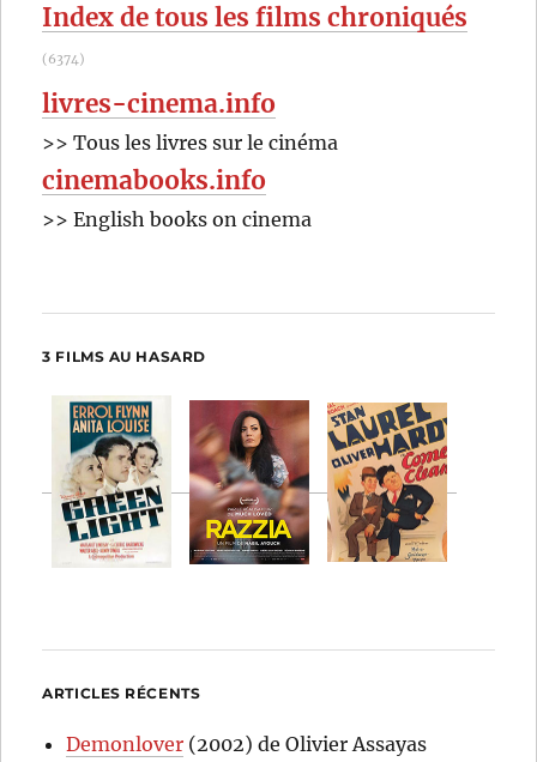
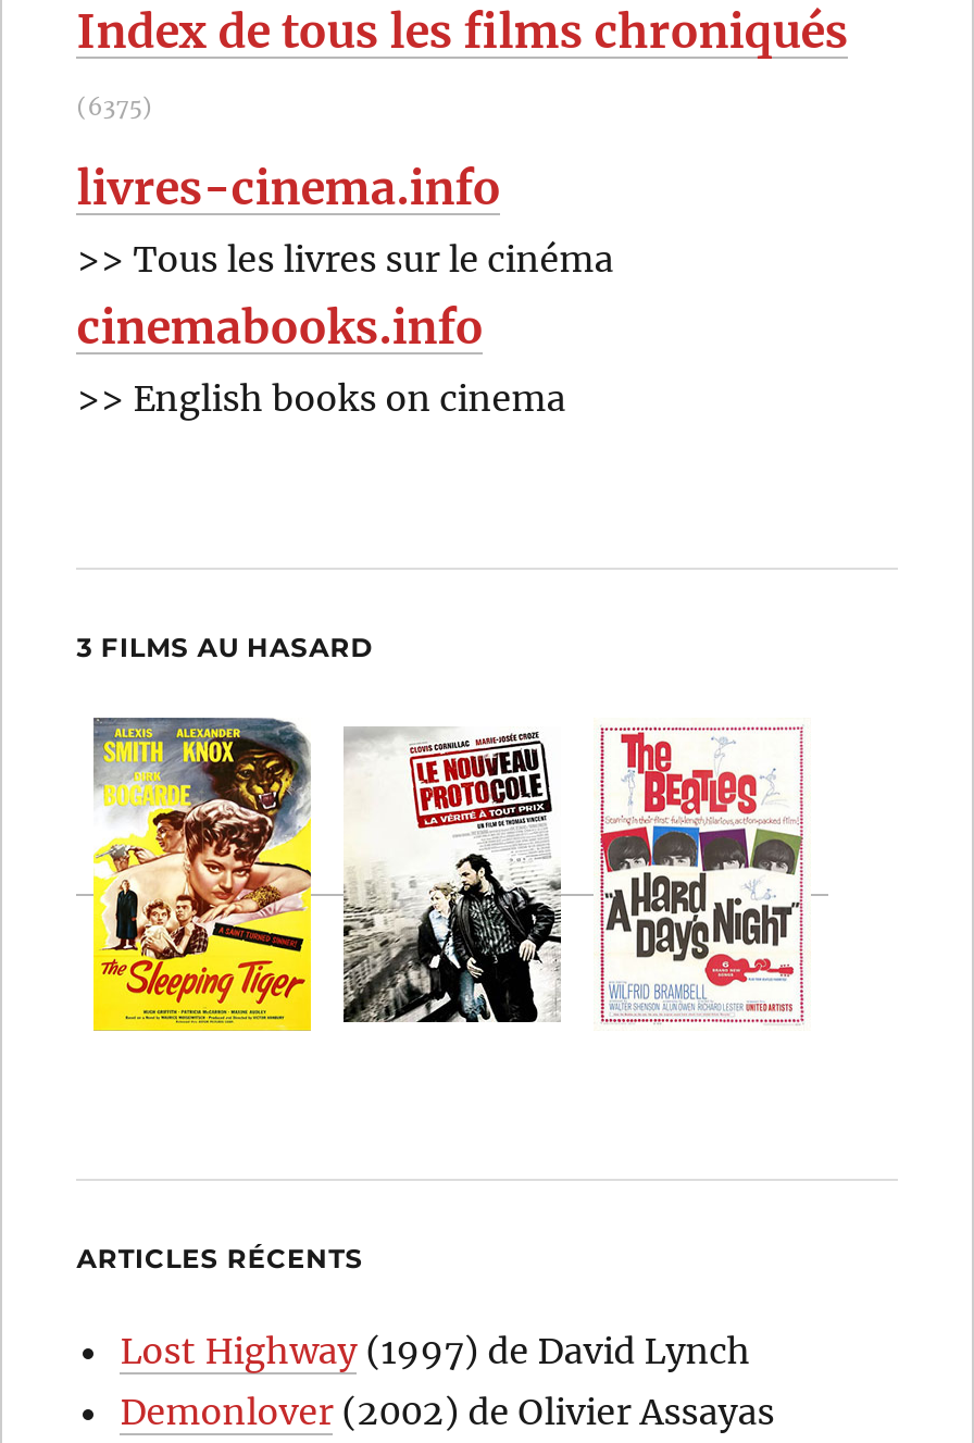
[42,52,85,68] (6374) -> [77,94,153,123] (6375)
[52,395,171,568] [image] -> [91,716,313,1033] [image]
[188,399,310,566] [image] -> [341,726,561,1024] [image]
[326,401,448,563] [image] -> [594,726,811,1024] [image]
none -> [120,1330,751,1373] Lost Highway (1997) de David Lynch

